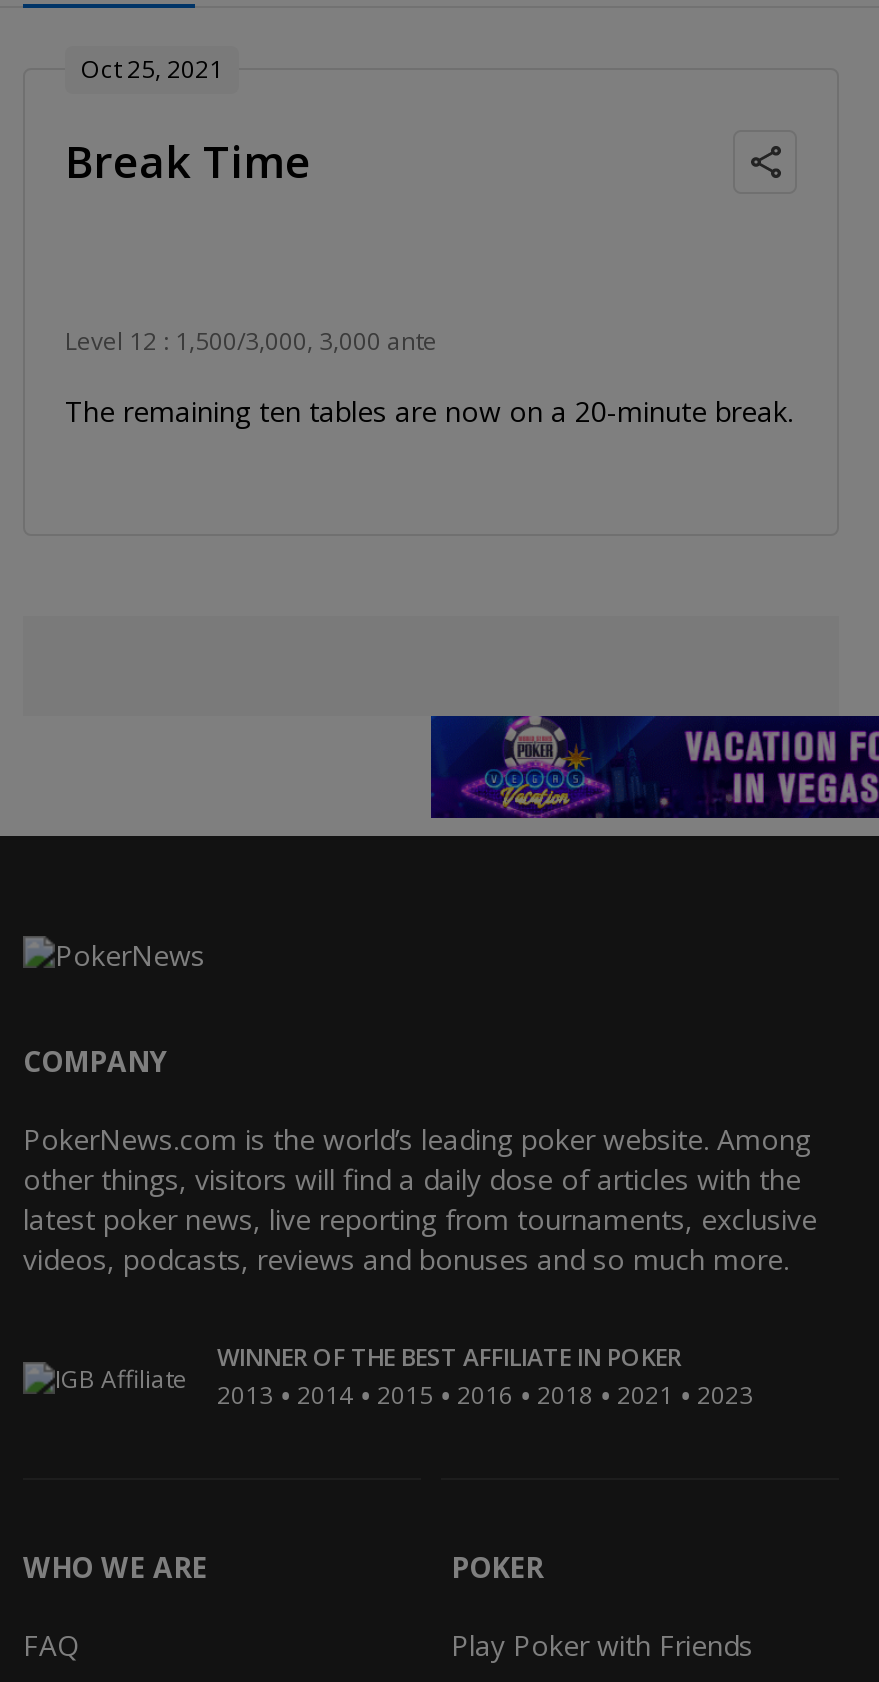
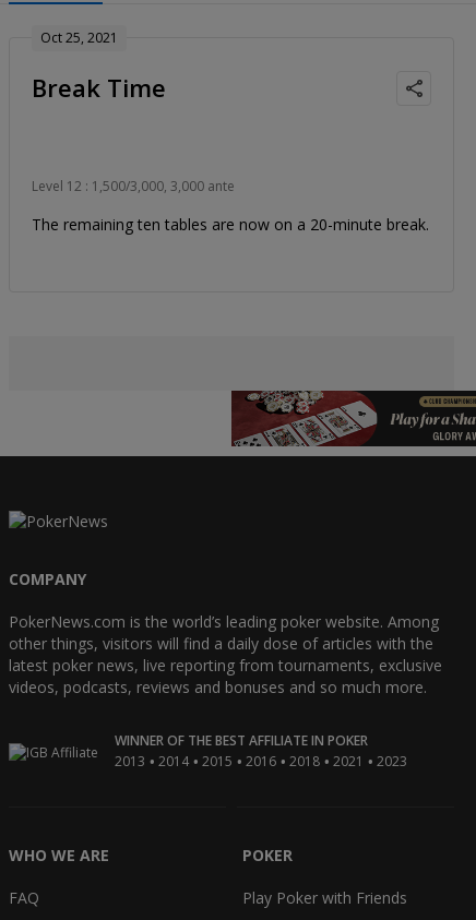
[429,714,873,820] [image] -> [230,390,473,447] [image]

